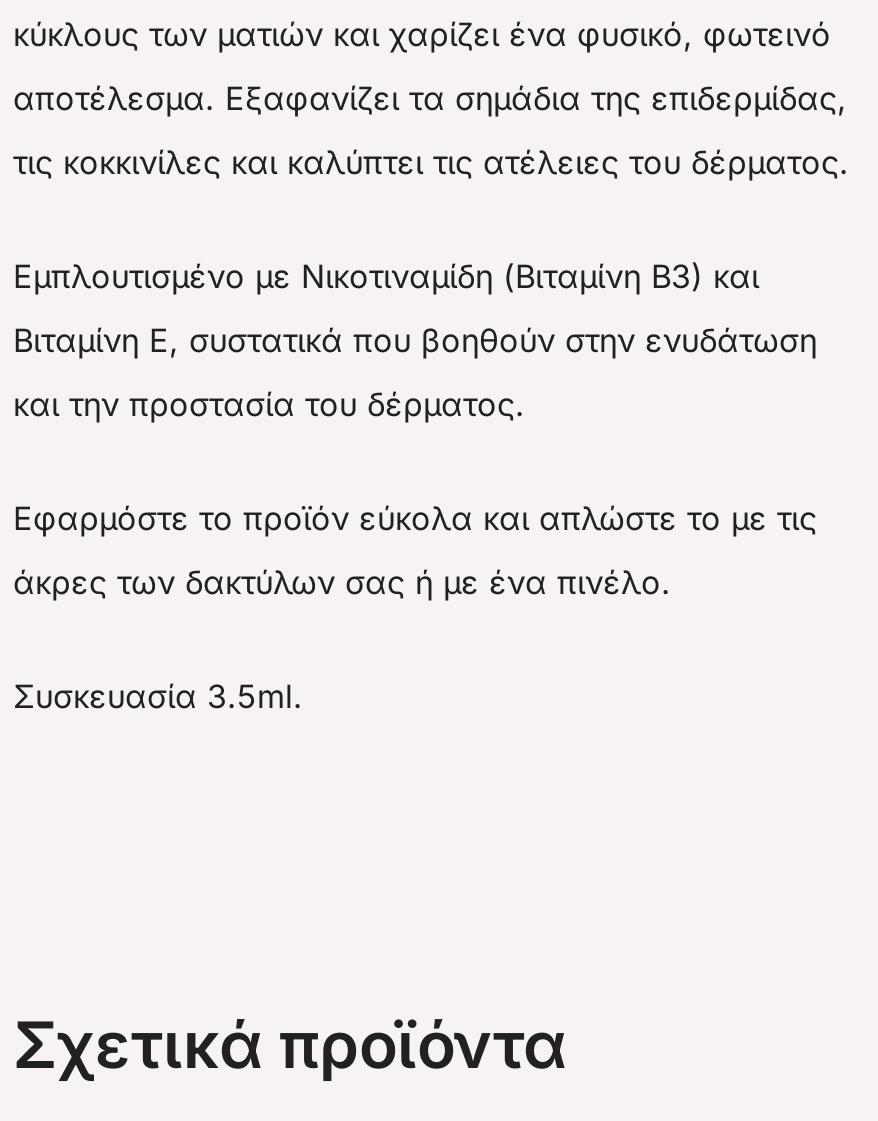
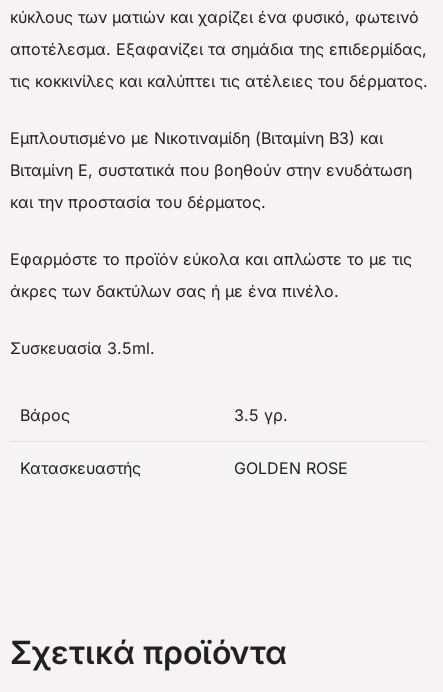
none -> [20,405,348,478] Βάρος | 3.5 γρ. | Κατασκευαστής | GOLDEN ROSE

